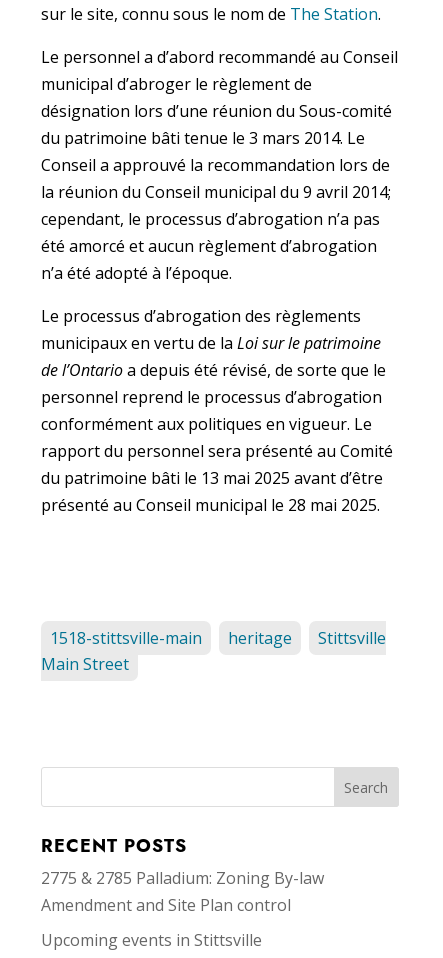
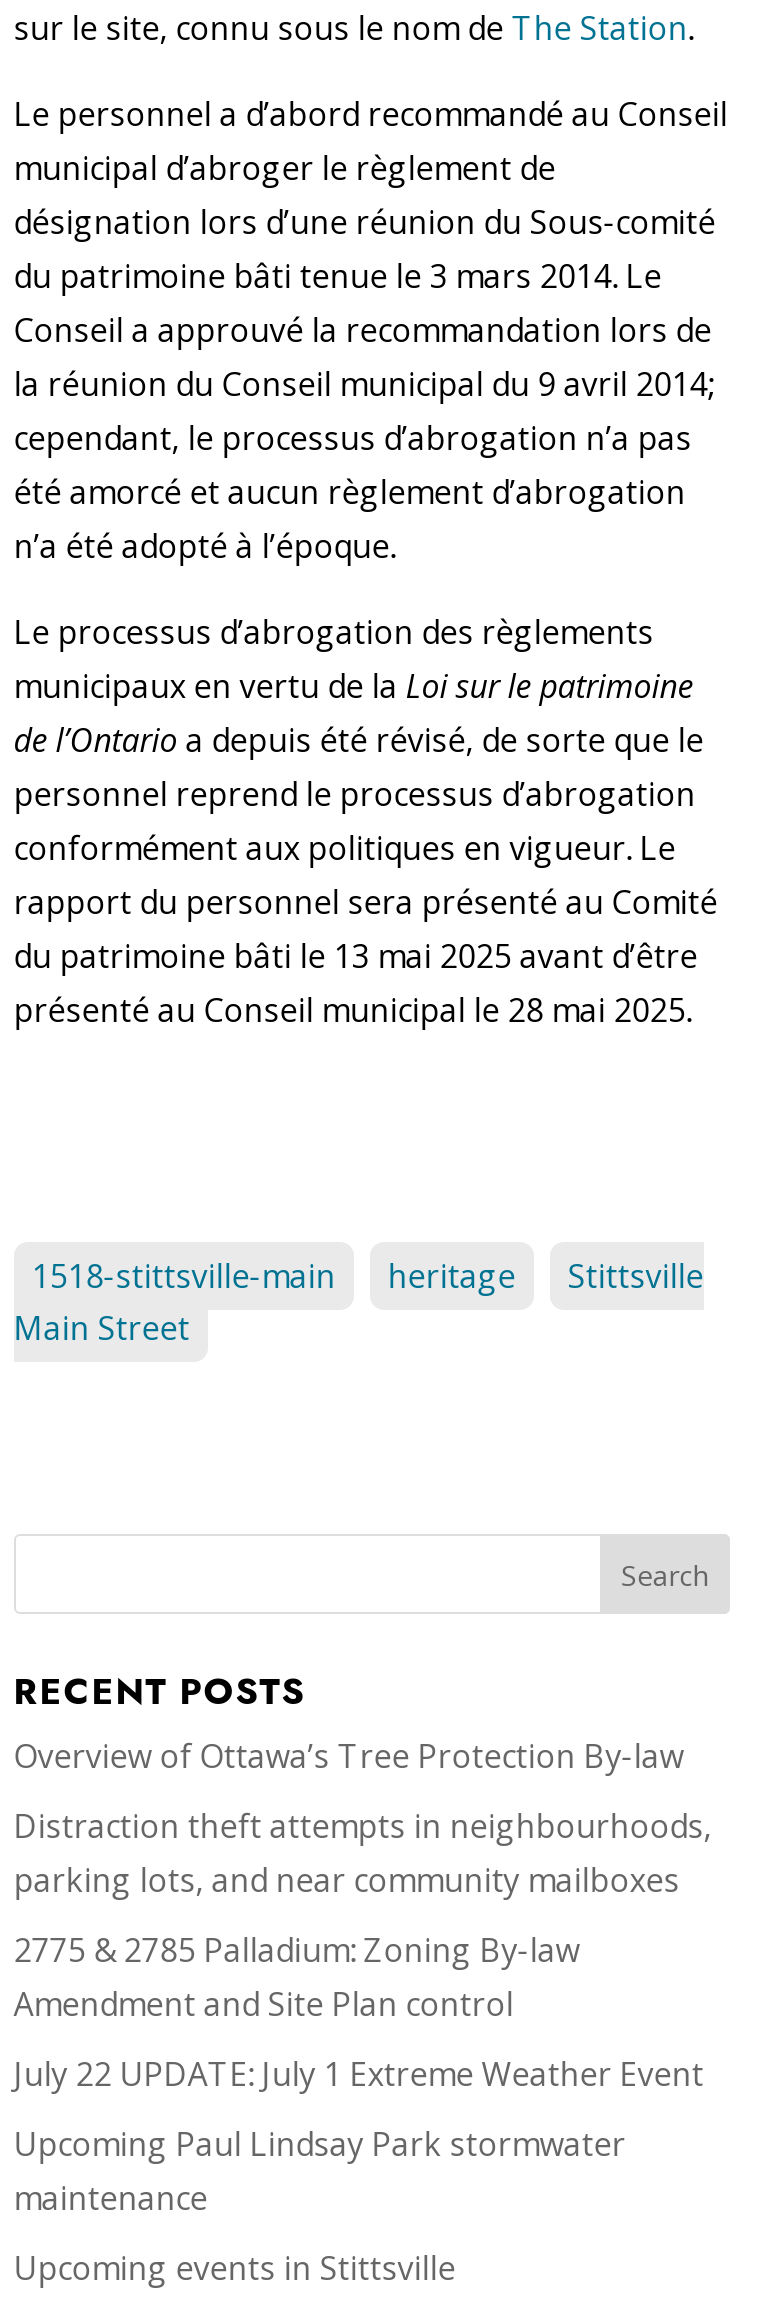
none -> [14,1734,712,1902] Overview of Ottawa’s Tree Protection By-law | Distraction theft attempts in neighbourhoods, | parking lots, and near community mailboxes
none -> [14,2052,704,2220] July 22 UPDATE: July 1 Extreme Weather Event | Upcoming Paul Lindsay Park stormwater | maintenance

